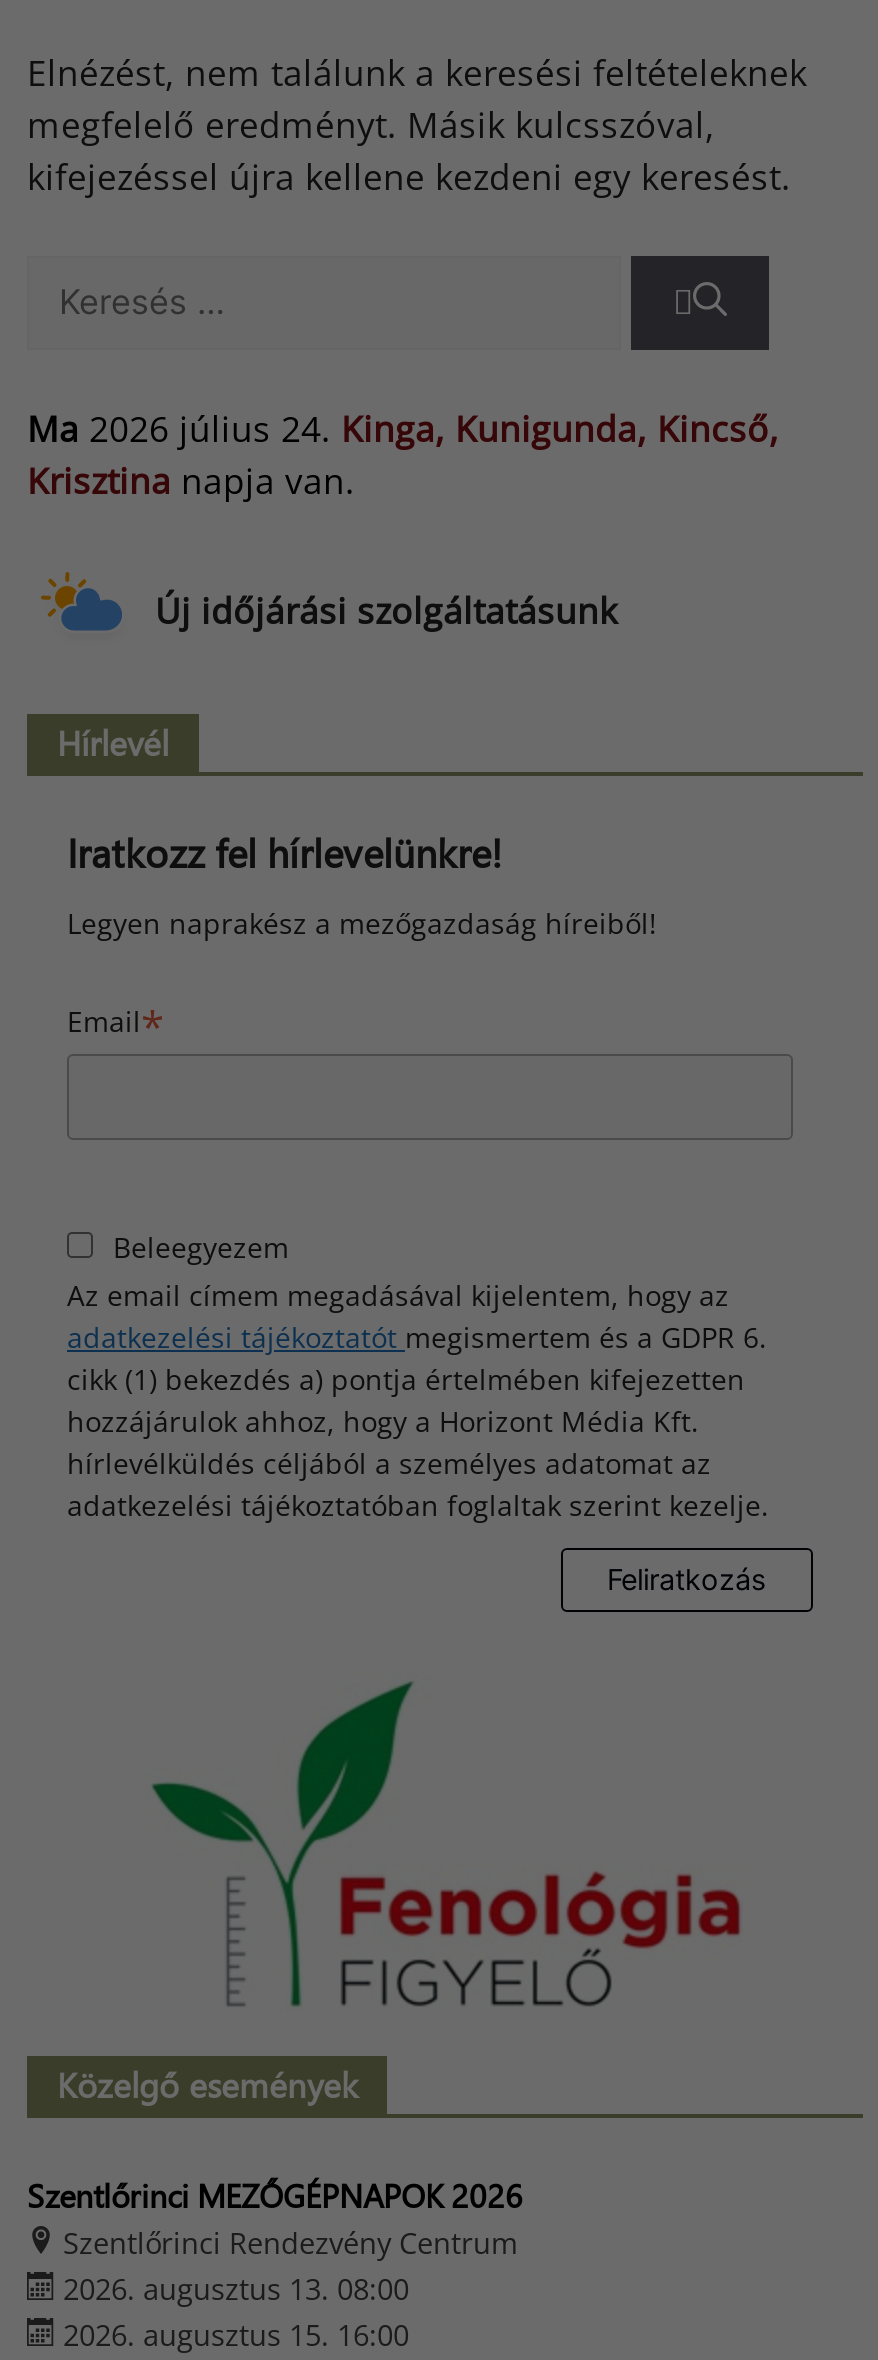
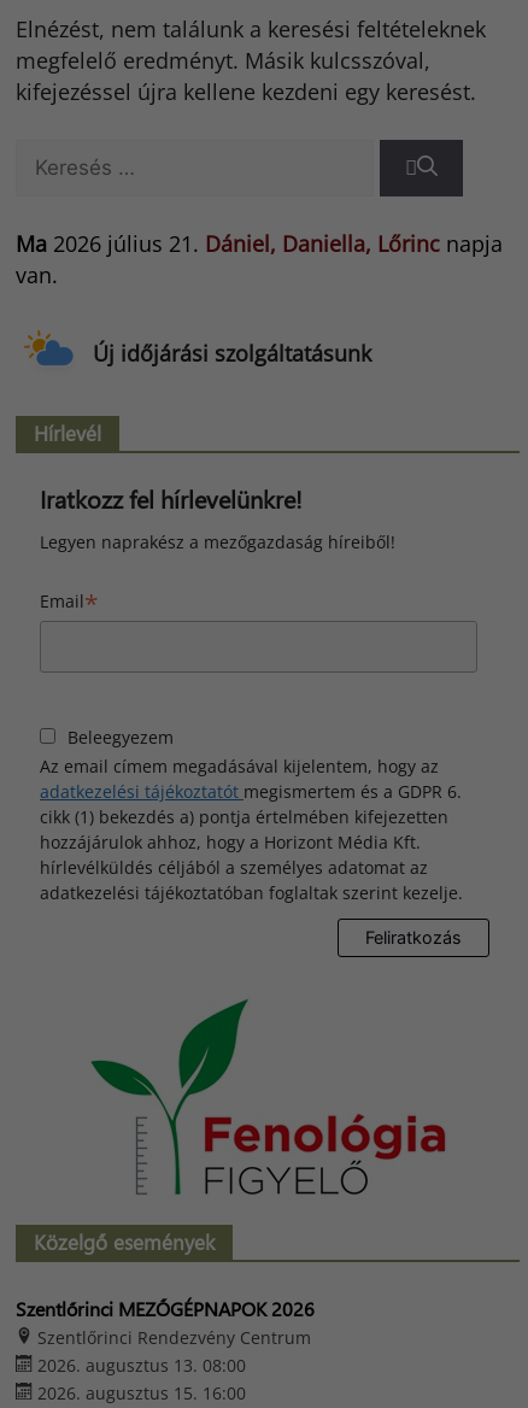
[27,404,779,504] Ma 2026 július 24. Kinga, Kunigunda, Kincső, | Krisztina napja van. -> [16,229,503,289] Ma 2026 július 21. Dániel, Daniella, Lőrinc napja | van.

